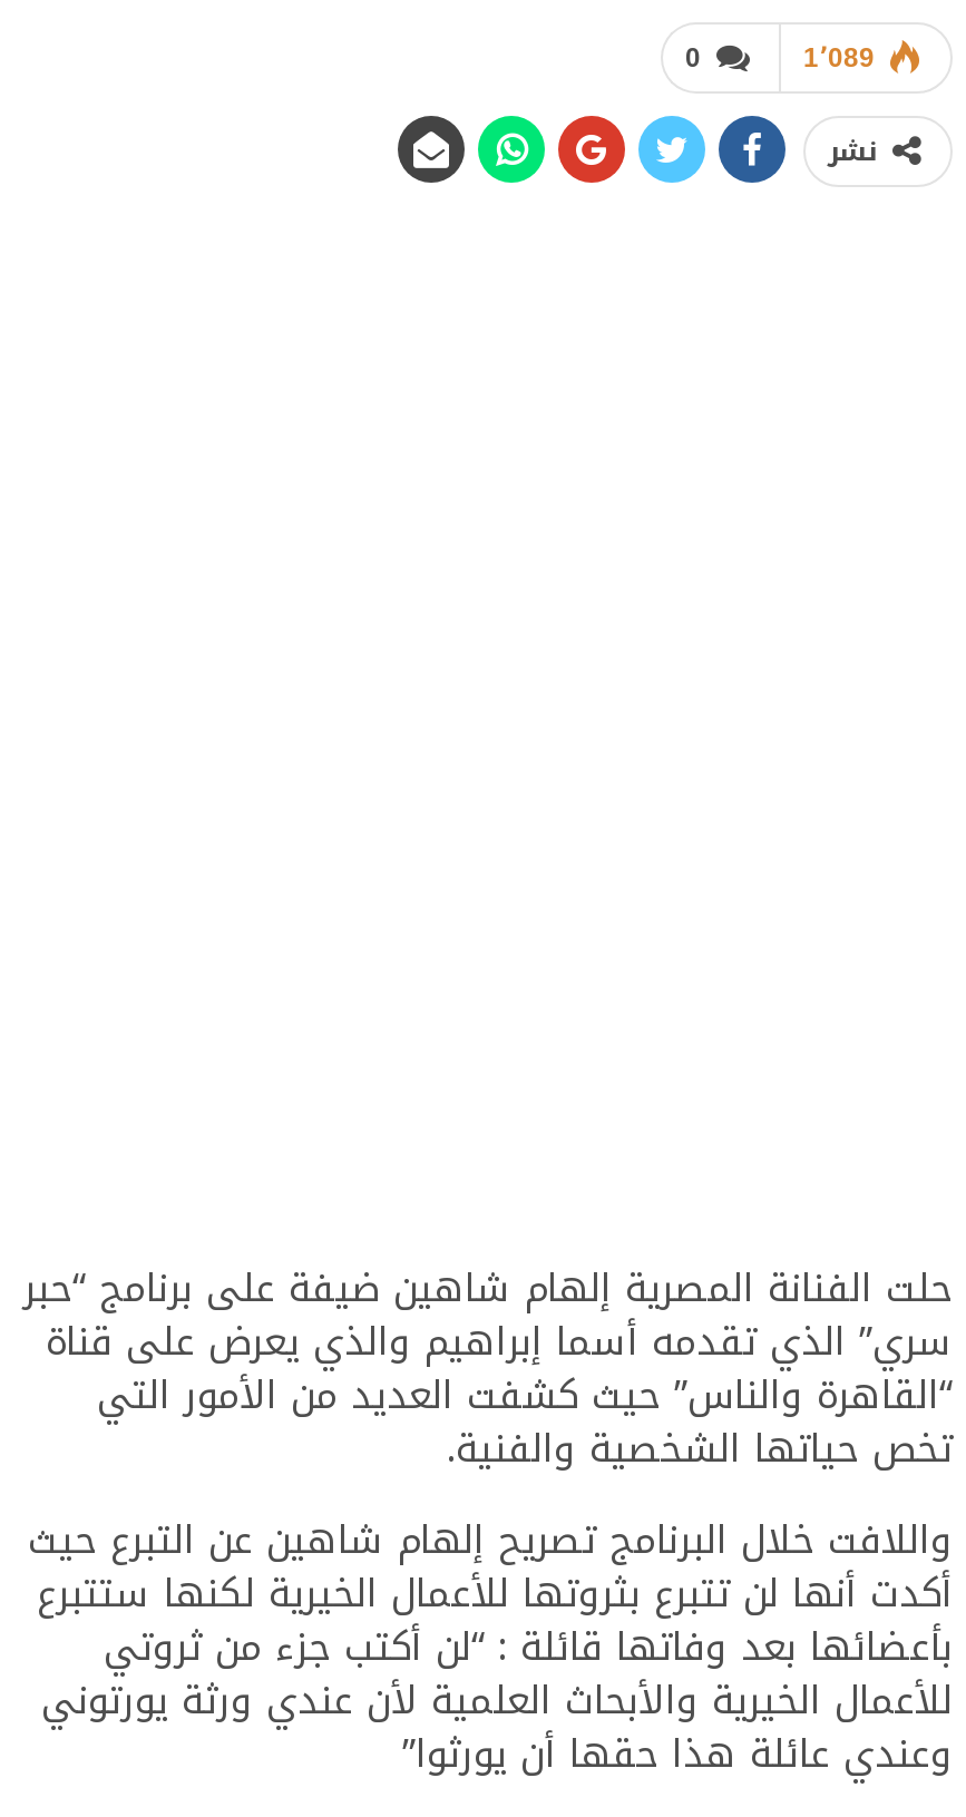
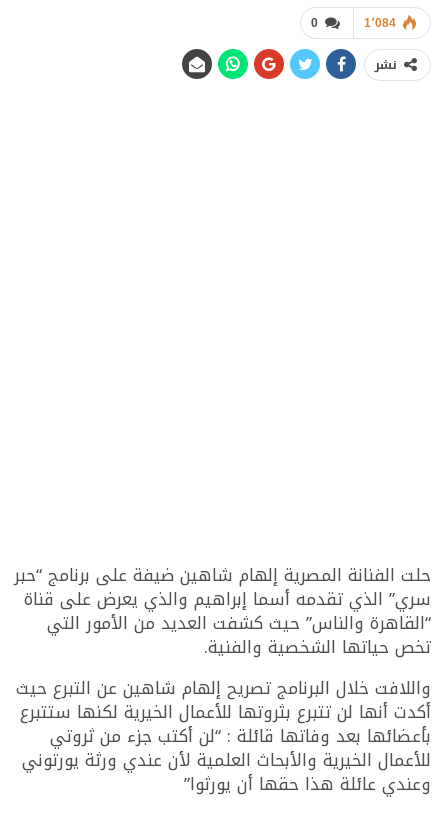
[803,43,875,74] 1٬089 -> [364,16,396,30] 1٬084

